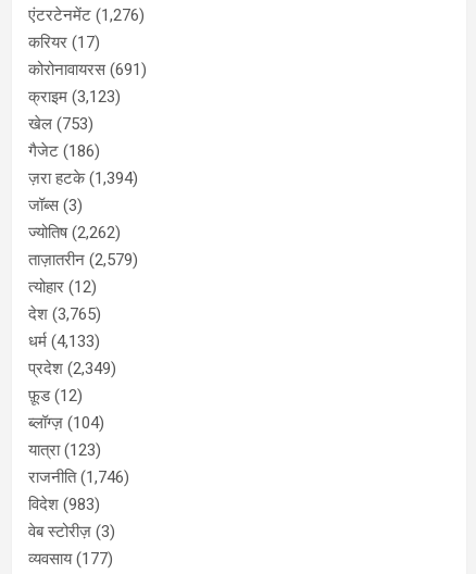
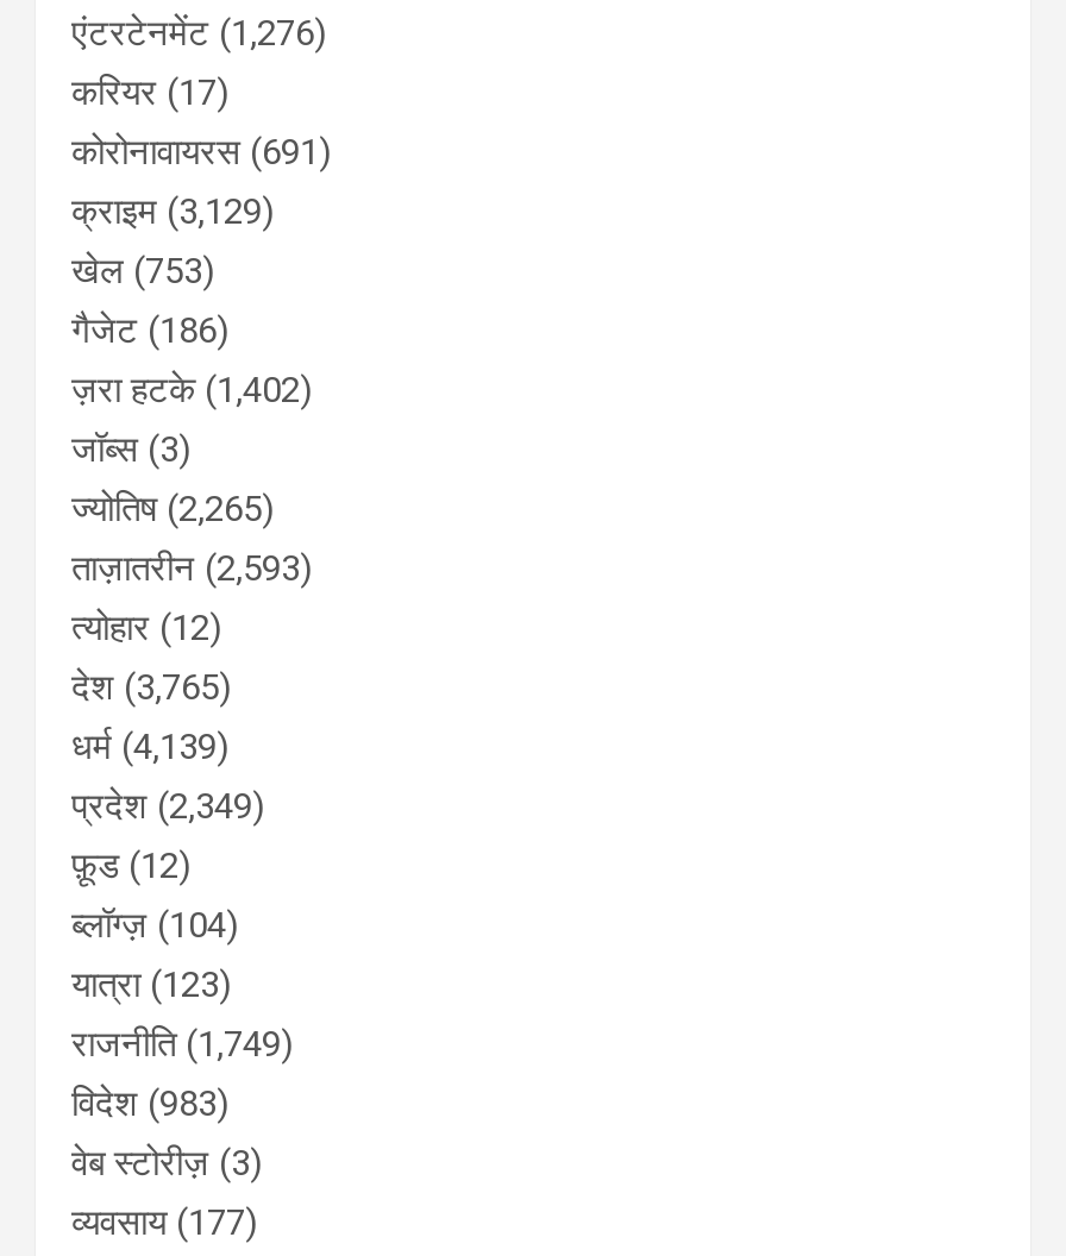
[28,87,121,107] क्राइम (3,123) -> [71,191,274,234] क्राइम (3,129)
[28,169,138,188] ज़रा हटके (1,394) -> [71,369,312,412] ज़रा हटके (1,402)
[28,223,121,243] ज्योतिष (2,262) -> [71,488,274,531] ज्योतिष (2,265)
[28,250,138,270] ताज़ातरीन (2,579) -> [71,548,312,590] ताज़ातरीन (2,593)
[28,332,100,351] धर्म (4,133) -> [71,726,228,769] धर्म (4,139)
[28,468,129,487] राजनीति (1,746) -> [71,1023,293,1066] राजनीति (1,749)

